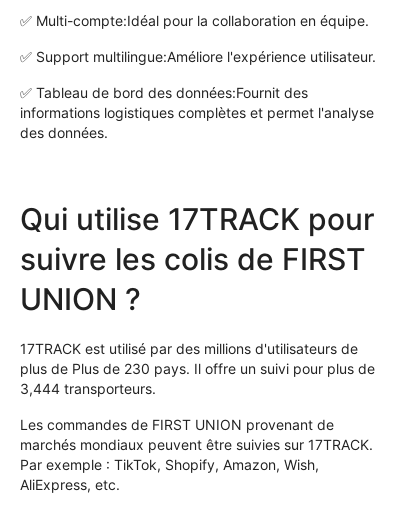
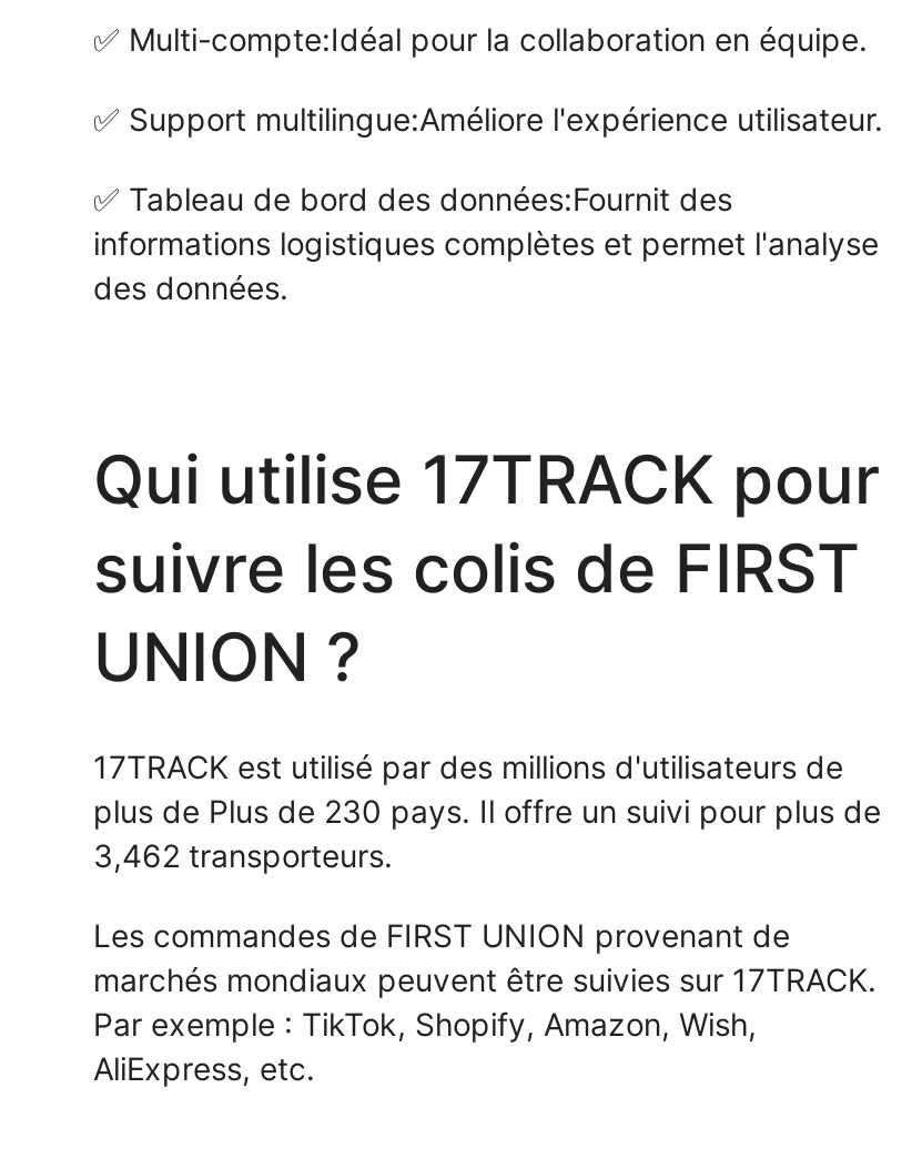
[20,380,156,397] 3,444 transporteurs. -> [93,836,393,874] 3,462 transporteurs.

